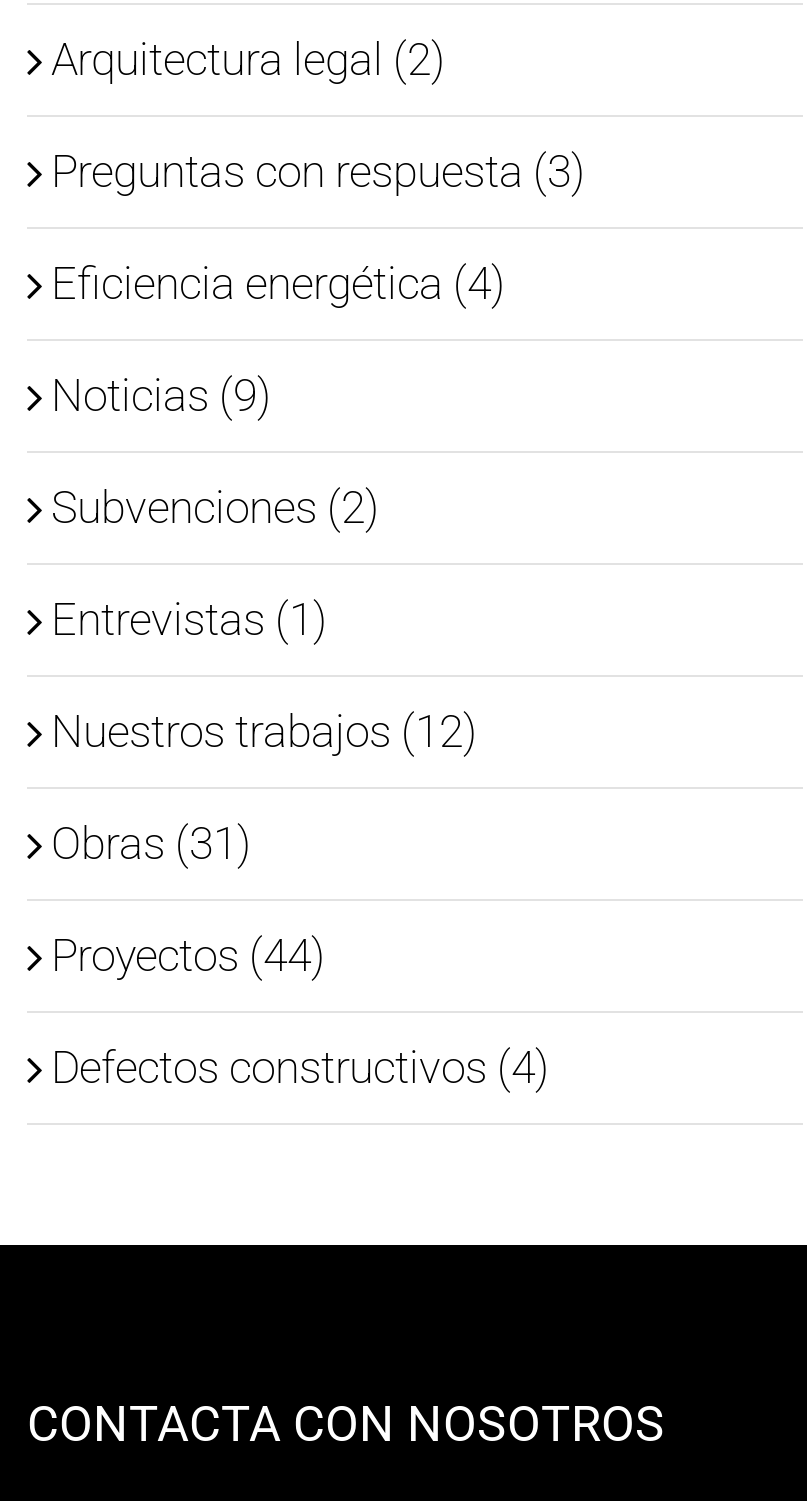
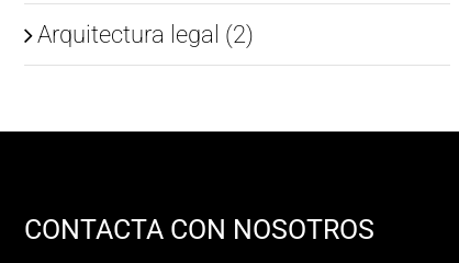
[51,145,585,1093] Preguntas con respuesta (3) | Eficiencia energética (4) | Noticias (9) | Subvenciones (2) | Entrevistas (1) | Nuestros trabajos (12) | Obras (31) | Proyectos (44) | Defectos constructivos (4) -> none

